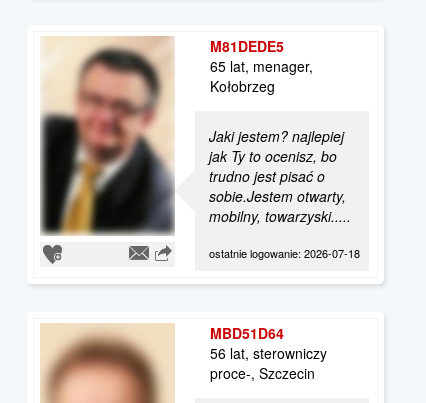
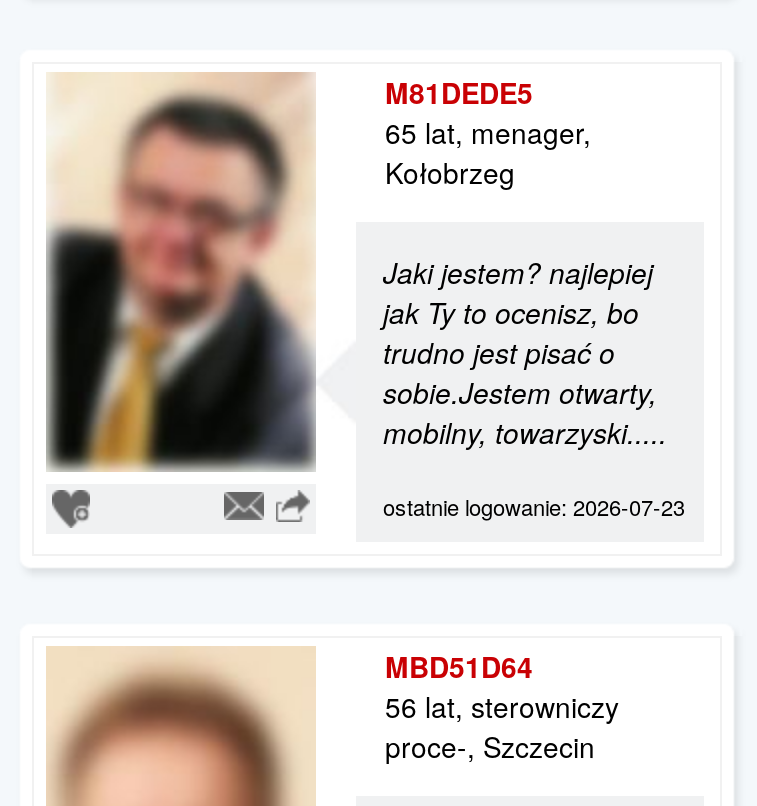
[208,245,359,261] ostatnie logowanie: 2026-07-18 -> [383,490,685,522] ostatnie logowanie: 2026-07-23

